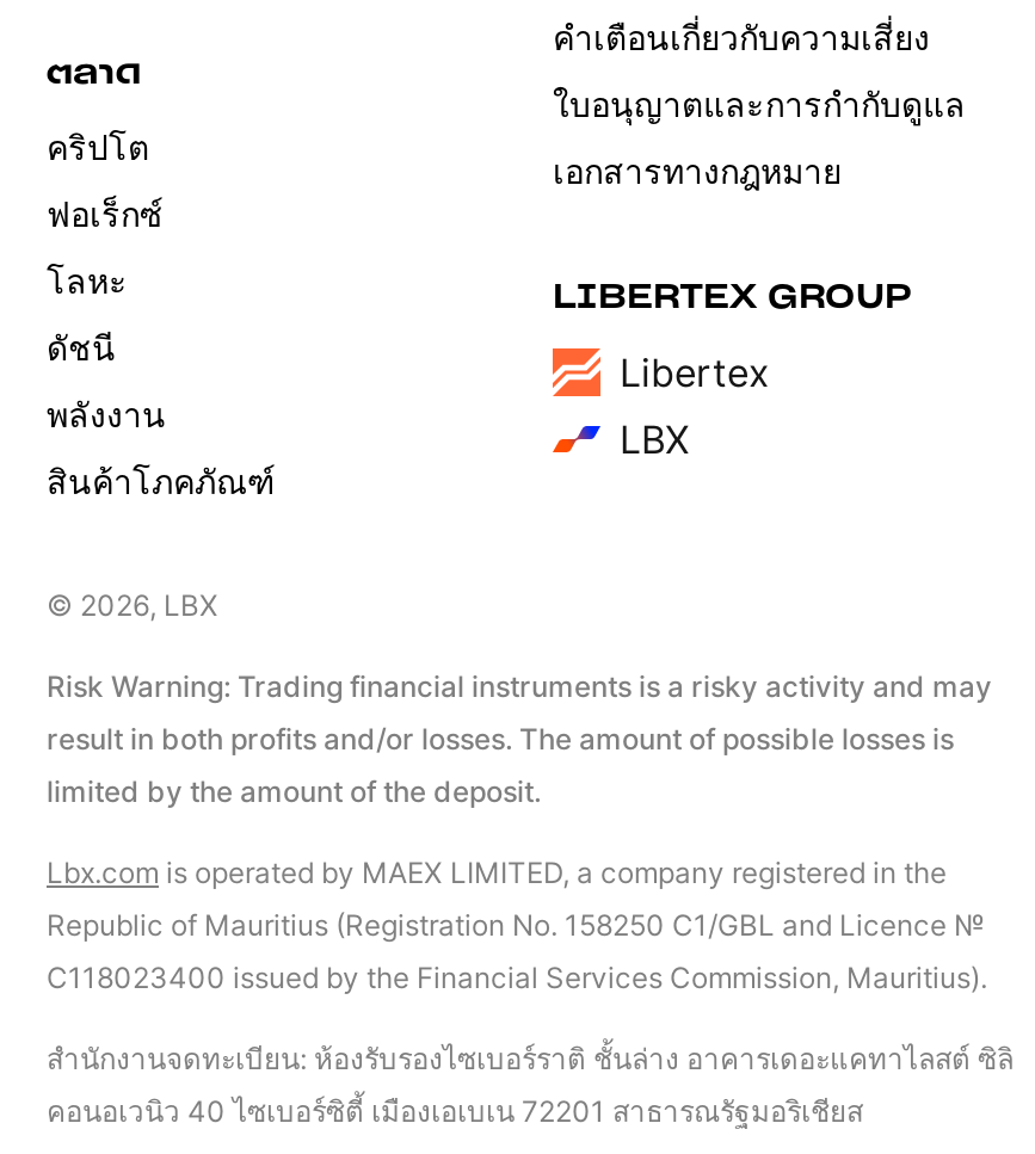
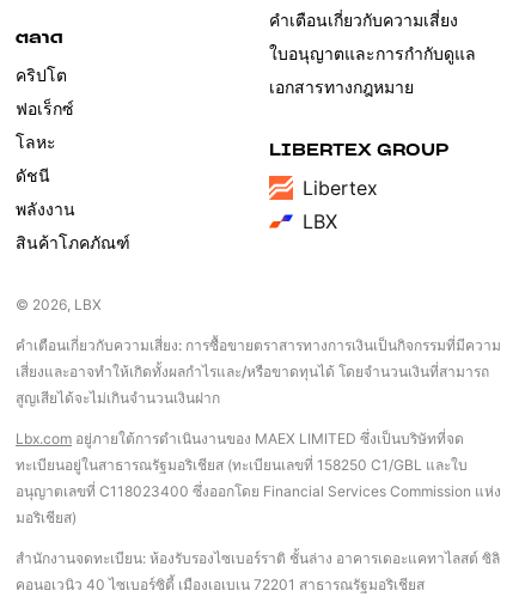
[47,668,992,995] Risk Warning: Trading financial instruments is a risky activity and may | result in both profits and/or losses. The amount of possible losses is | limited by the amount of the deposit. | Lbx.com is operated by MAEX LIMITED, a company registered in the | Republic of Mauritius (Registration No. 158250 C1/GBL and Licence № | С118023400 issued by the Financial Services Commission, Mauritius). -> [16,336,501,526] คำเตือนเกี่ยวกับความเสี่ยง: การซื้อขายตราสารทางการเงินเป็นกิจกรรมที่มีความ | เสี่ยงและอาจทำให้เกิดทั้งผลกำไรและ/หรือขาดทุนได้ โดยจำนวนเงินที่สามารถ | สูญเสียได้จะไม่เกินจำนวนเงินฝาก | Lbx.comอยู่ภายใต้การดำเนินงานของ MAEX LIMITED ซึ่งเป็นบริษัทที่จด | ทะเบียนอยู่ในสาธารณรัฐมอริเชียส (ทะเบียนเลขที่ 158250 C1/GBL และใบ | อนุญาตเลขที่ С118023400 ซึ่งออกโดย Financial Services Commission แห่ง | มอริเชียส)

